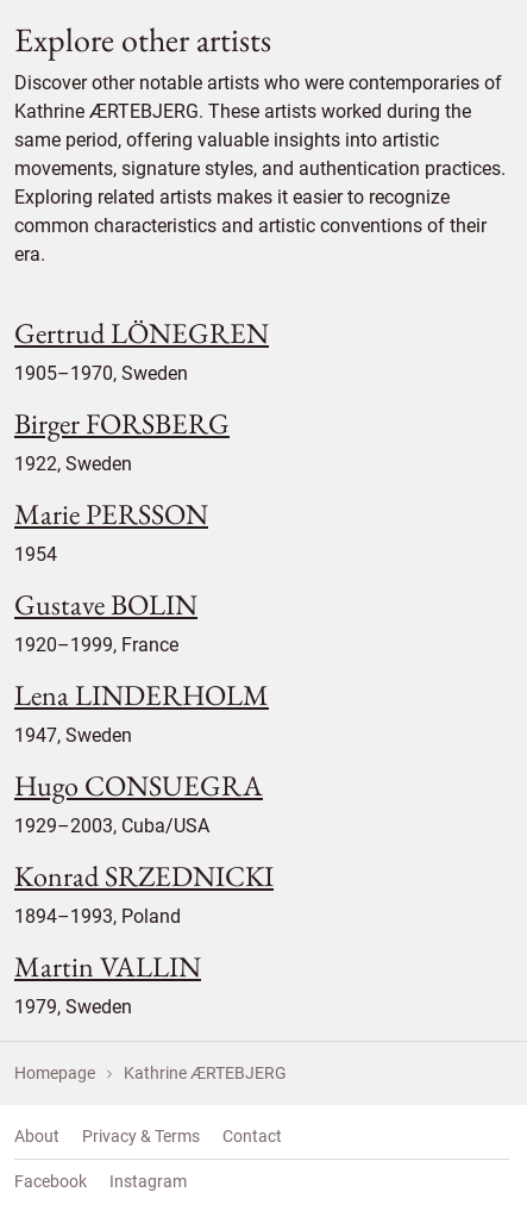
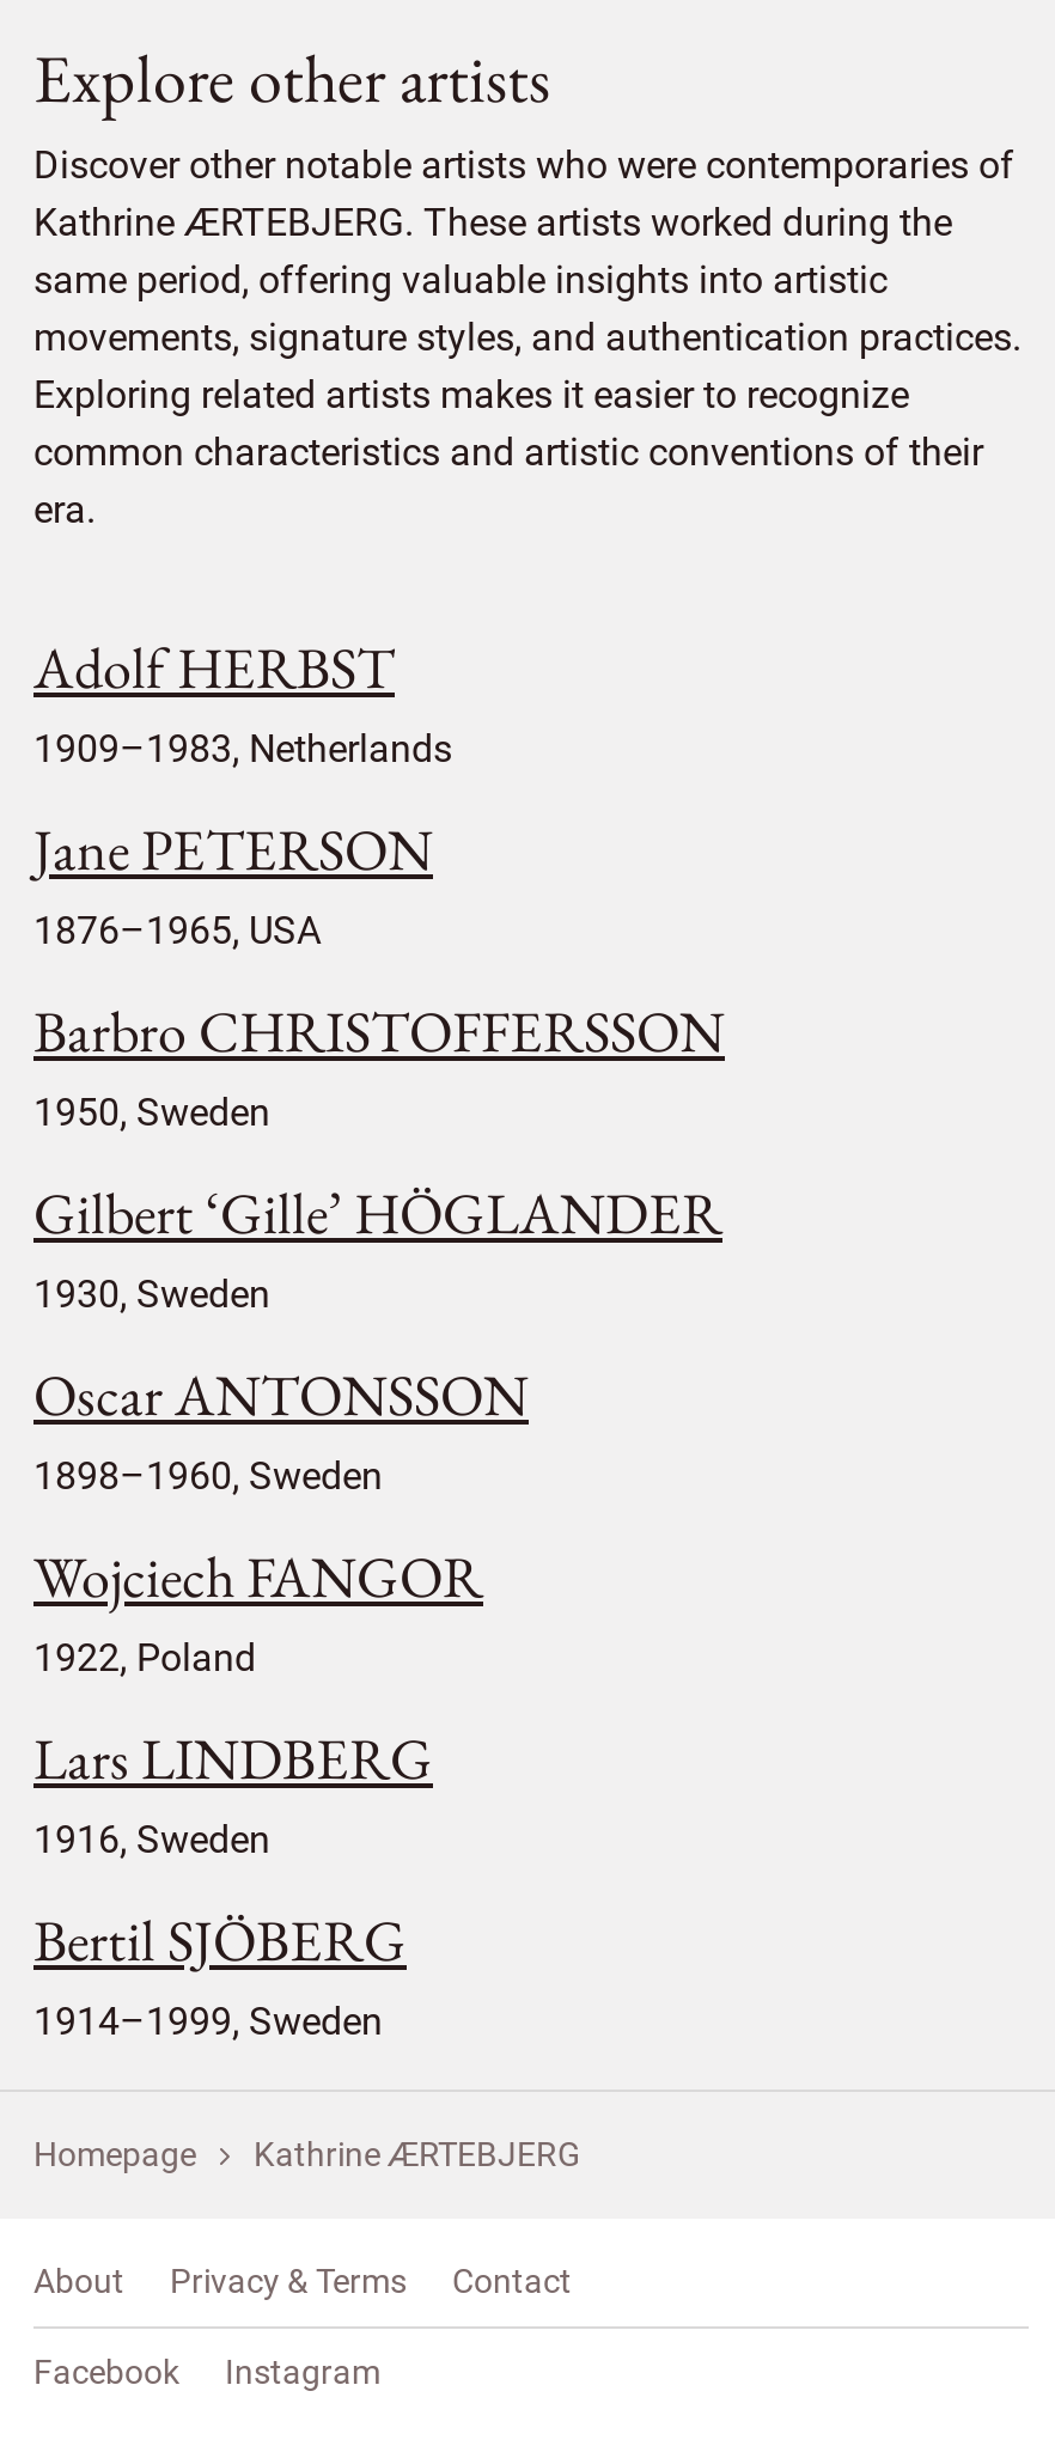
[14,314,269,384] Gertrud LÖNEGREN | 1905–1970, Sweden -> [33,630,452,771] Adolf HERBST | 1909–1983, Netherlands
[14,405,230,475] Birger FORSBERG | 1922, Sweden -> [33,811,433,953] Jane PETERSON | 1876–1965, USA
[14,495,208,565] Marie PERSSON | 1954 -> [33,993,725,1134] Barbro CHRISTOFFERSSON | 1950, Sweden
[14,586,197,656] Gustave BOLIN | 1920–1999, France -> [33,1175,722,1316] Gilbert ‘Gille’ HÖGLANDER | 1930, Sweden
[14,676,269,746] Lena LINDERHOLM | 1947, Sweden -> [33,1357,529,1498] Oscar ANTONSSON | 1898–1960, Sweden
[14,767,263,837] Hugo CONSUEGRA | 1929–2003, Cuba/USA -> [33,1539,483,1680] Wojciech FANGOR | 1922, Poland
[14,857,274,927] Konrad SRZEDNICKI | 1894–1993, Poland -> [33,1720,433,1862] Lars LINDBERG | 1916, Sweden
[14,948,201,1018] Martin VALLIN | 1979, Sweden -> [33,1902,407,2043] Bertil SJÖBERG | 1914–1999, Sweden

